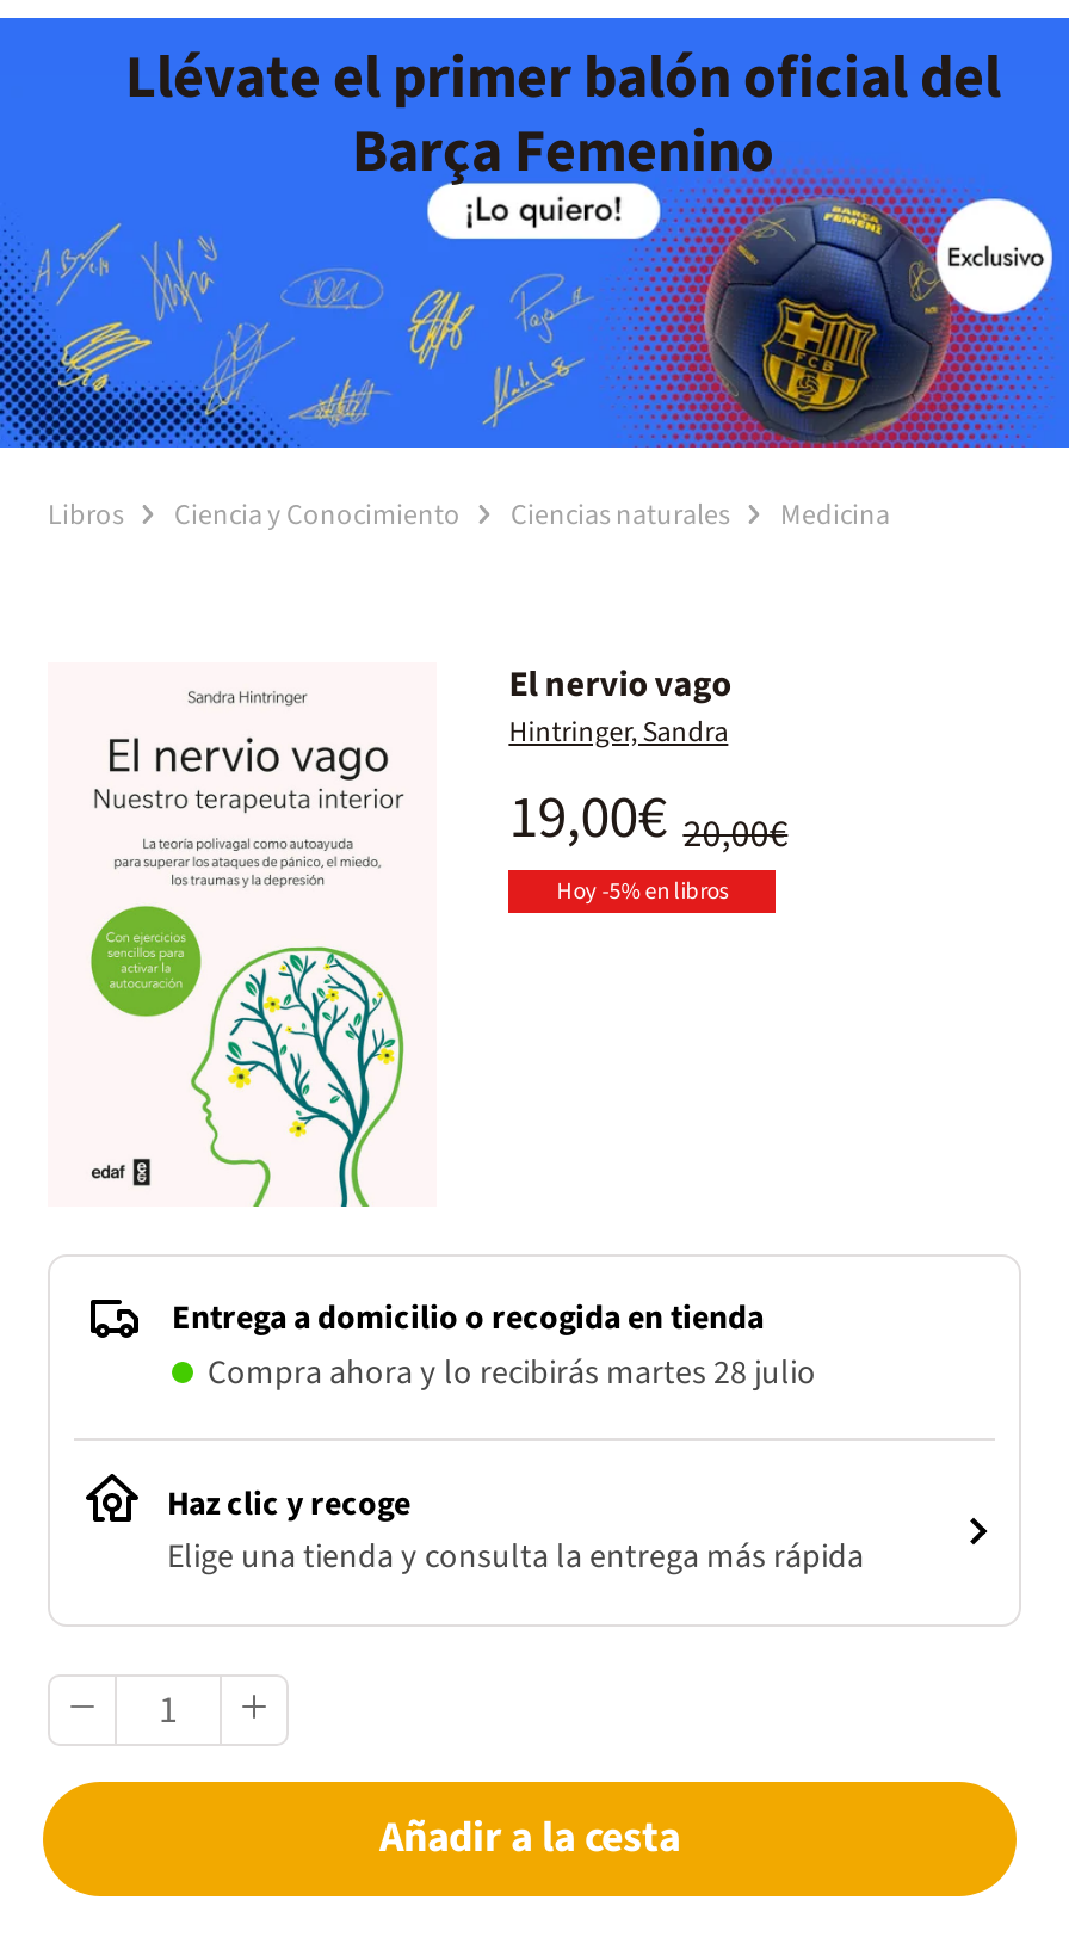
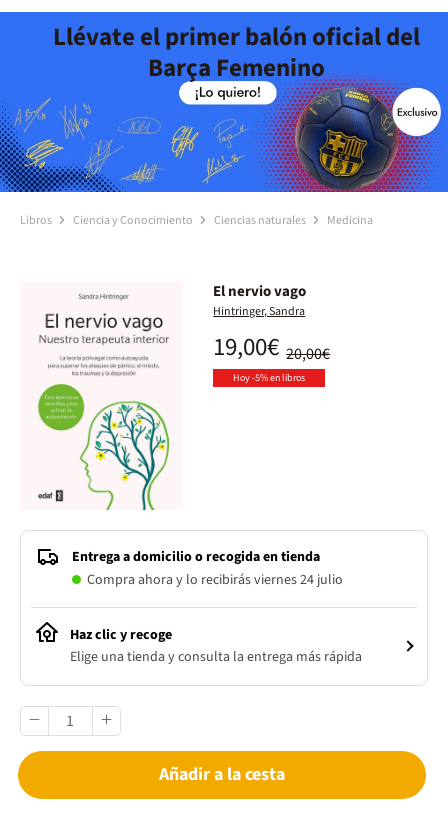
[208,1349,816,1397] Compra ahora y lo recibirás martes 28 julio -> [87,570,343,590] Compra ahora y lo recibirás viernes 24 julio

